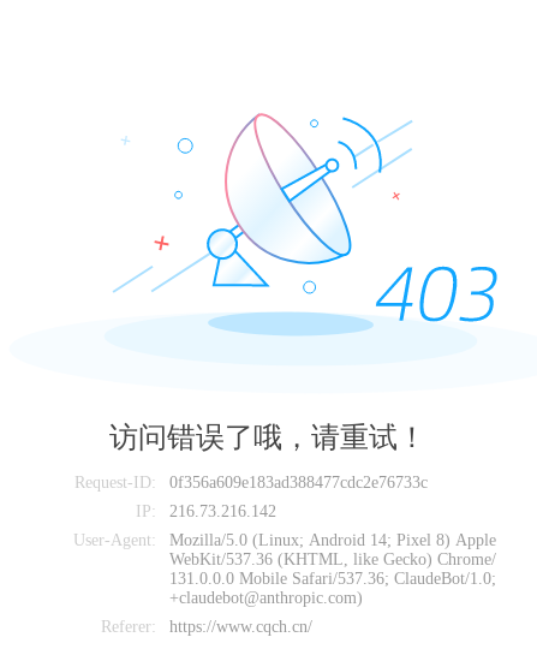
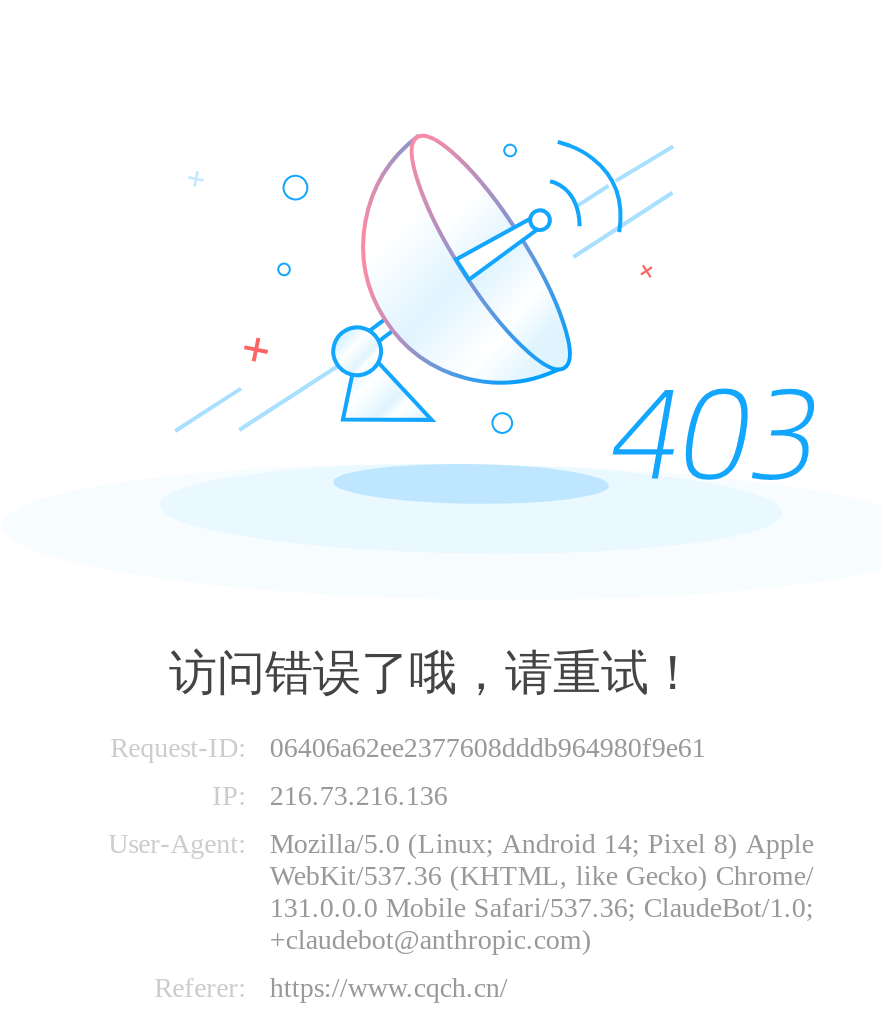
[74,474,428,492] Request-ID: 0f356a609e183ad388477cdc2e76733c -> [110,733,706,763] Request-ID: 06406a62ee2377608dddb964980f9e61
[135,502,277,520] IP: 216.73.216.142 -> [212,781,448,811] IP: 216.73.216.136

